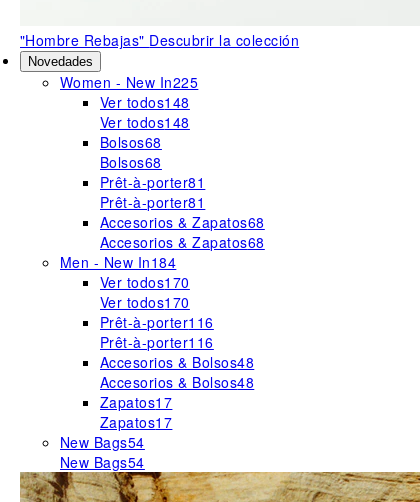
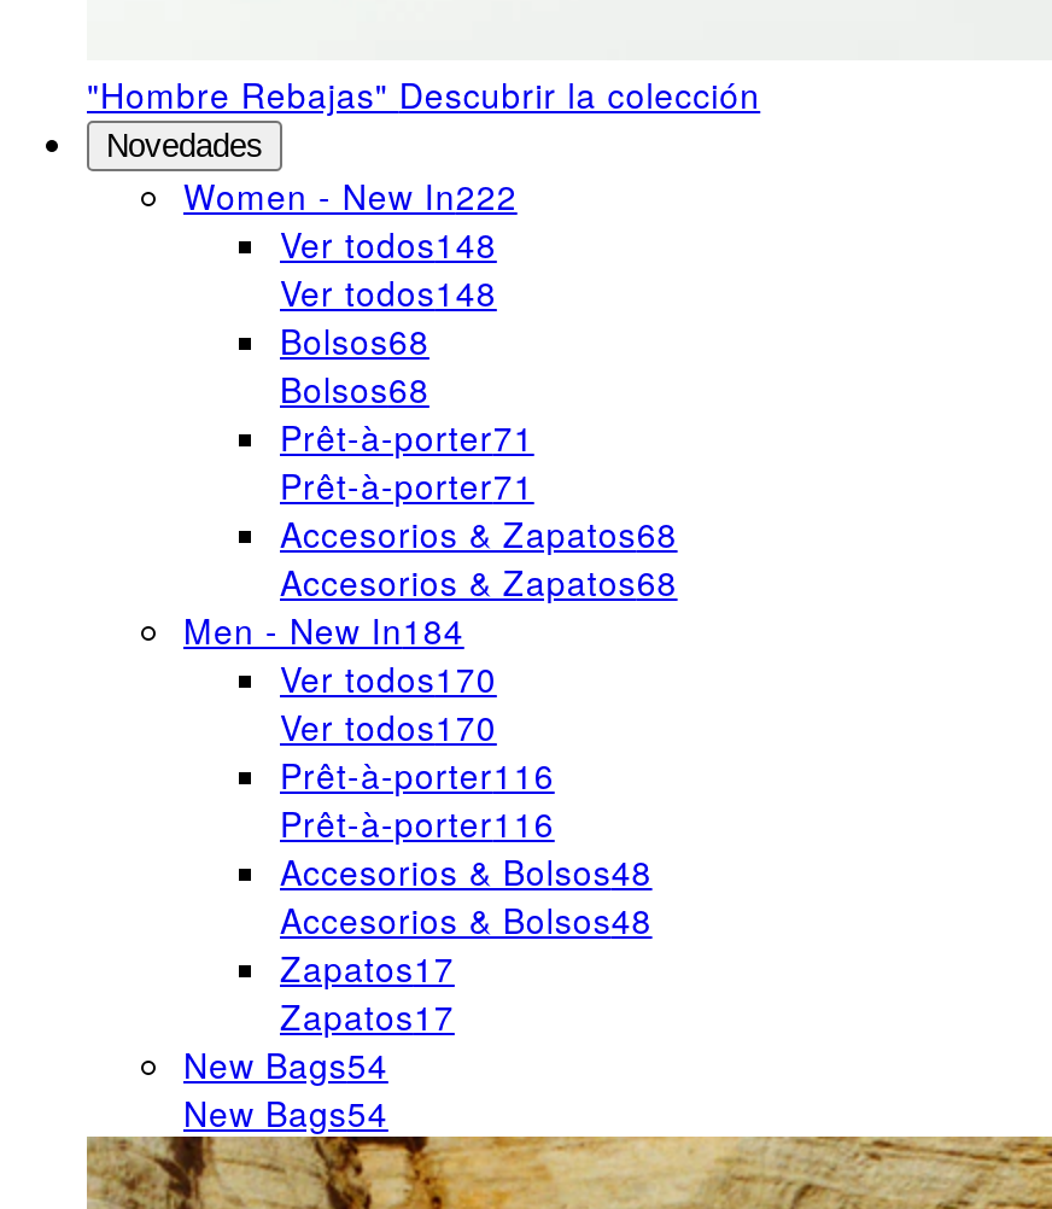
[60,72,198,92] Women - New In225 -> [183,171,517,220] Women - New In222
[100,172,205,192] Prêt-à-porter81 -> [280,413,534,461] Prêt-à-porter71
[100,192,205,212] Prêt-à-porter81 -> [280,461,534,509] Prêt-à-porter71

